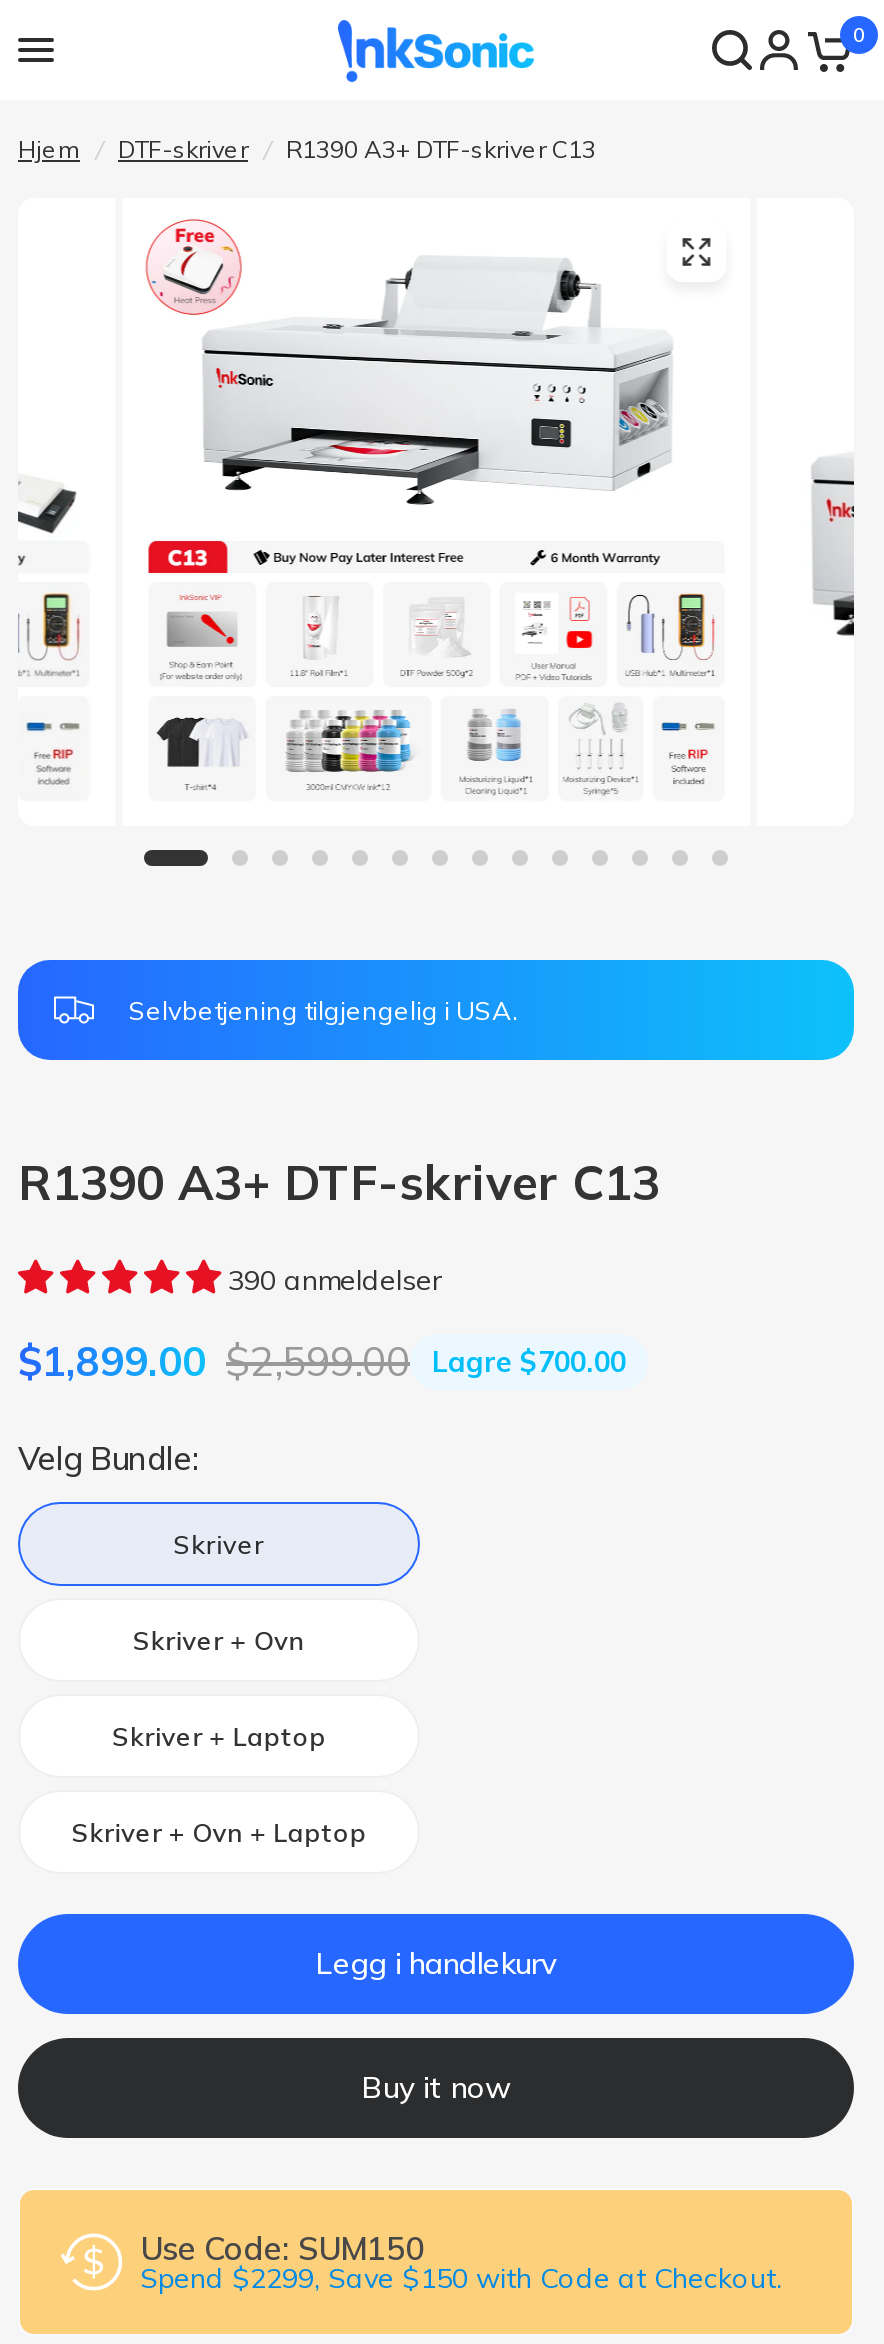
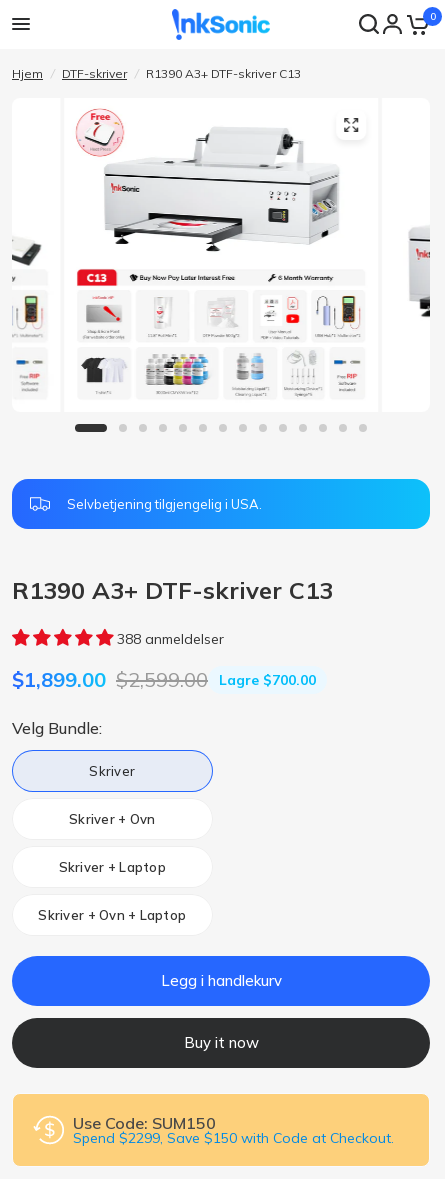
[228,1261,442,1297] 390 anmeldelser -> [117,629,224,647] 388 anmeldelser

